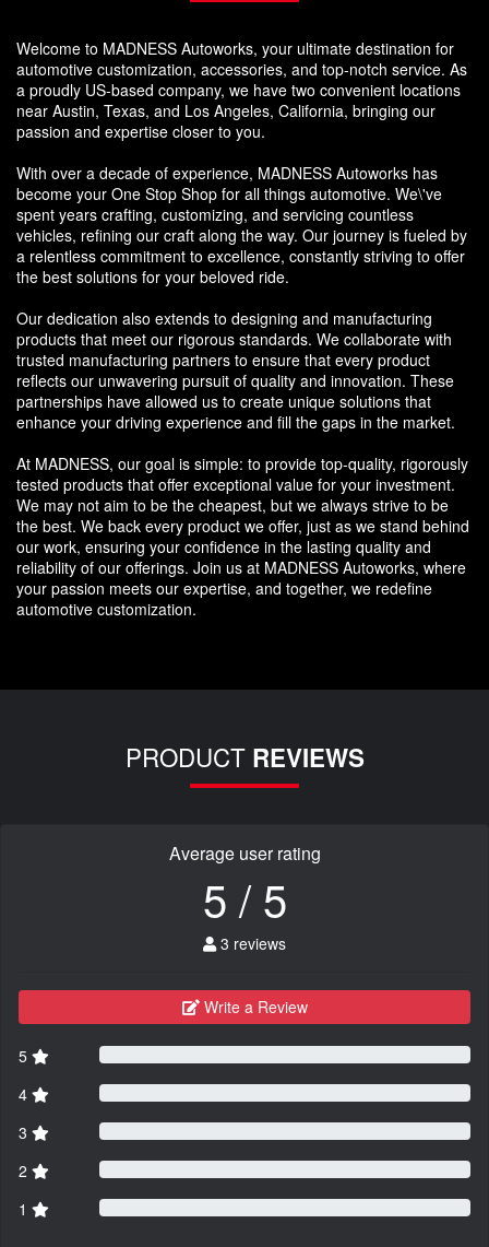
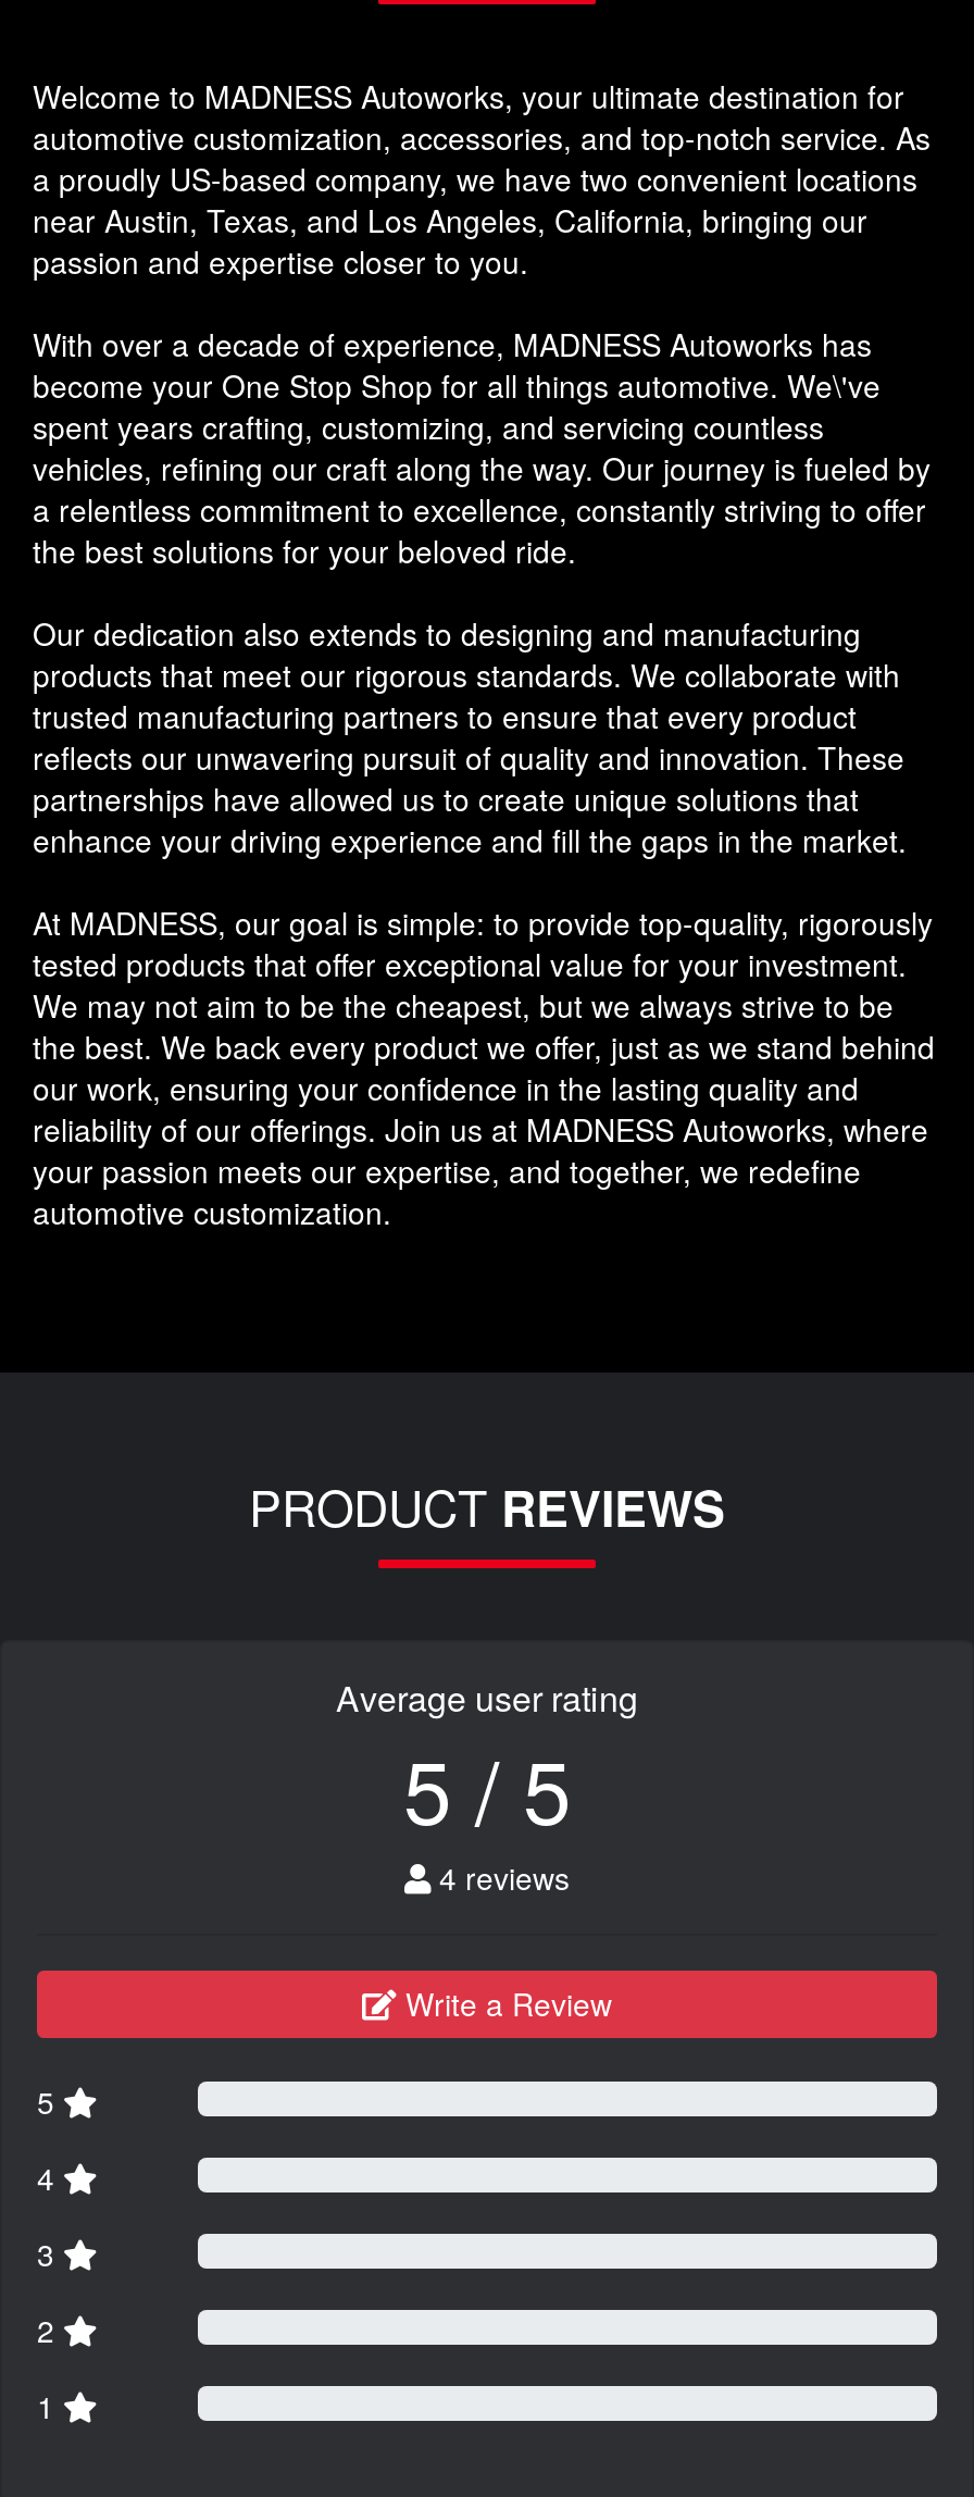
[216,932,286,954] 3 reviews -> [430,1855,570,1899] 4 reviews

